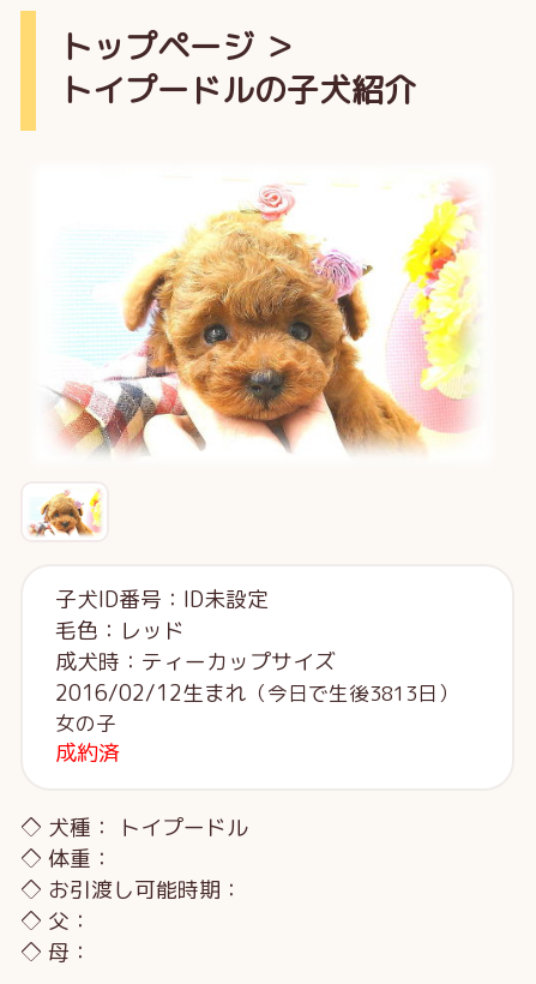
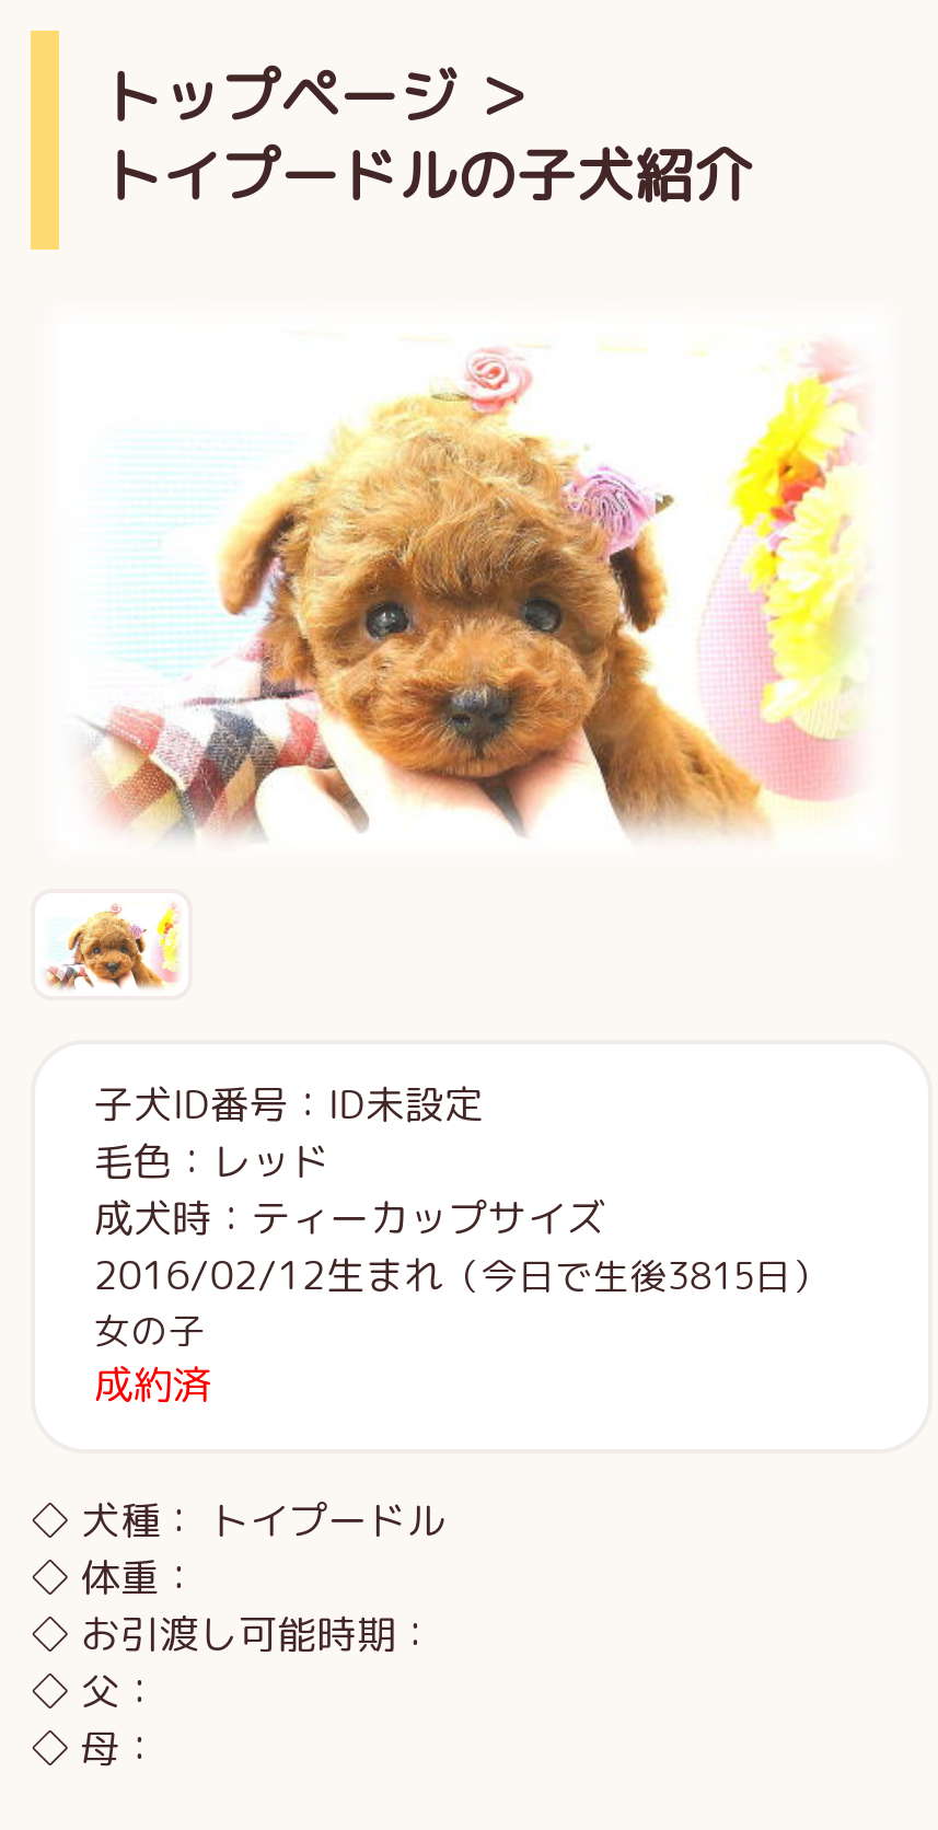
[55,679,458,709] 2016/02/12生まれ（今日で生後3813日） -> [94,1249,829,1304] 2016/02/12生まれ（今日で生後3815日）

